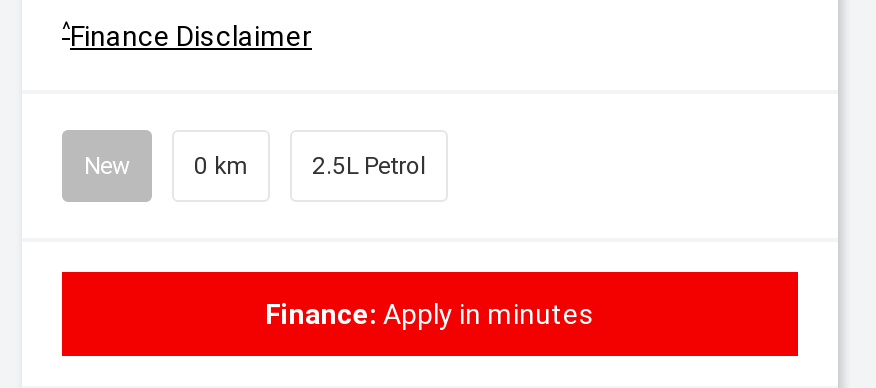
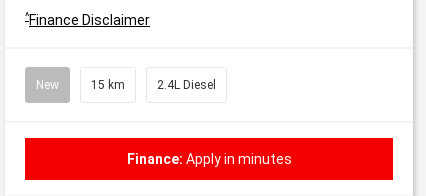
[194,152,426,180] 0 km | 2.5L Petrol -> [91,78,216,92] 15 km | 2.4L Diesel

